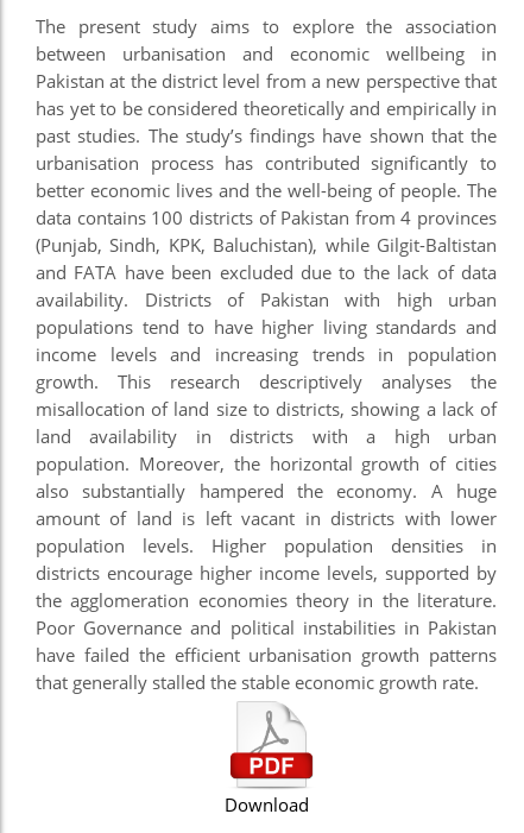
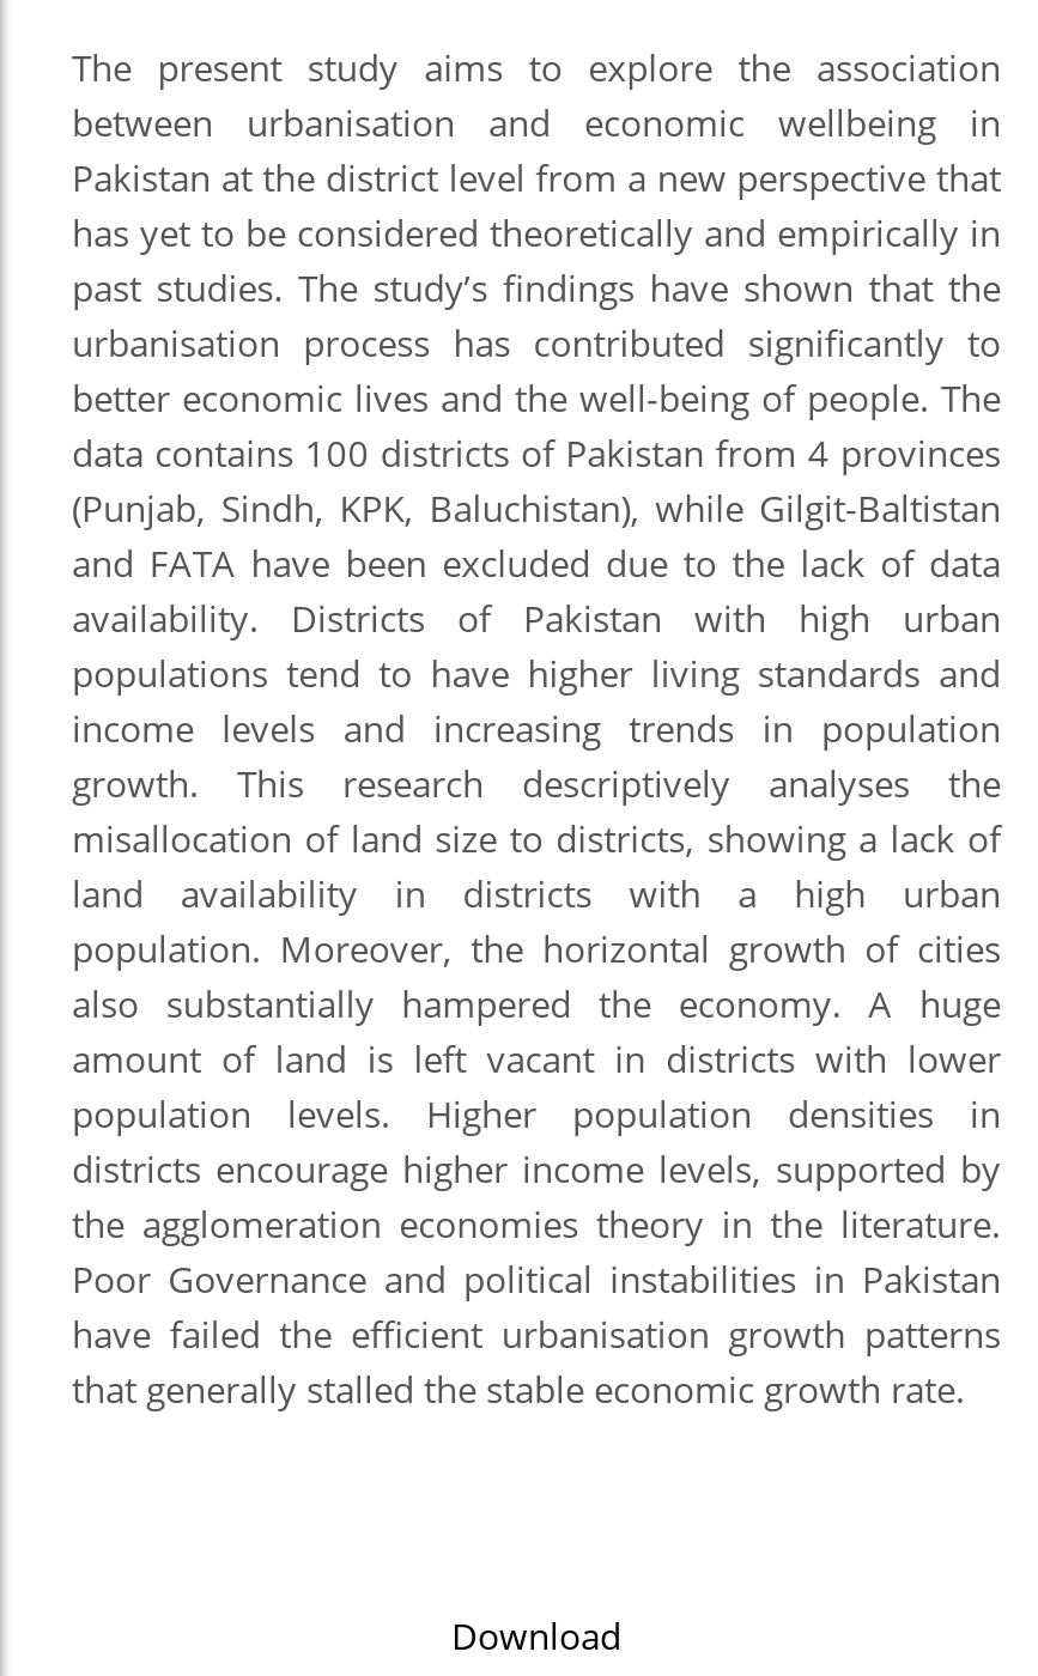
[228,701,315,790] [image] -> none

